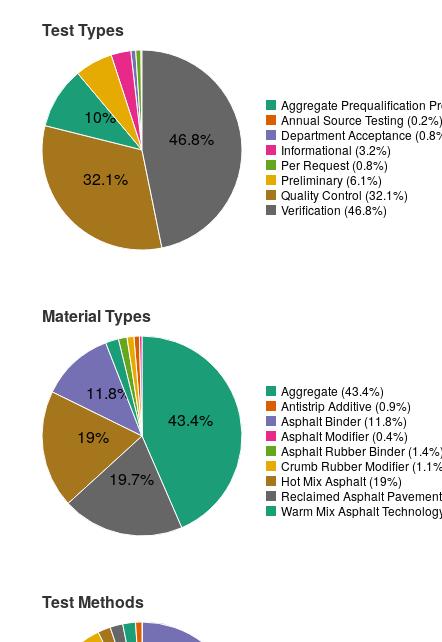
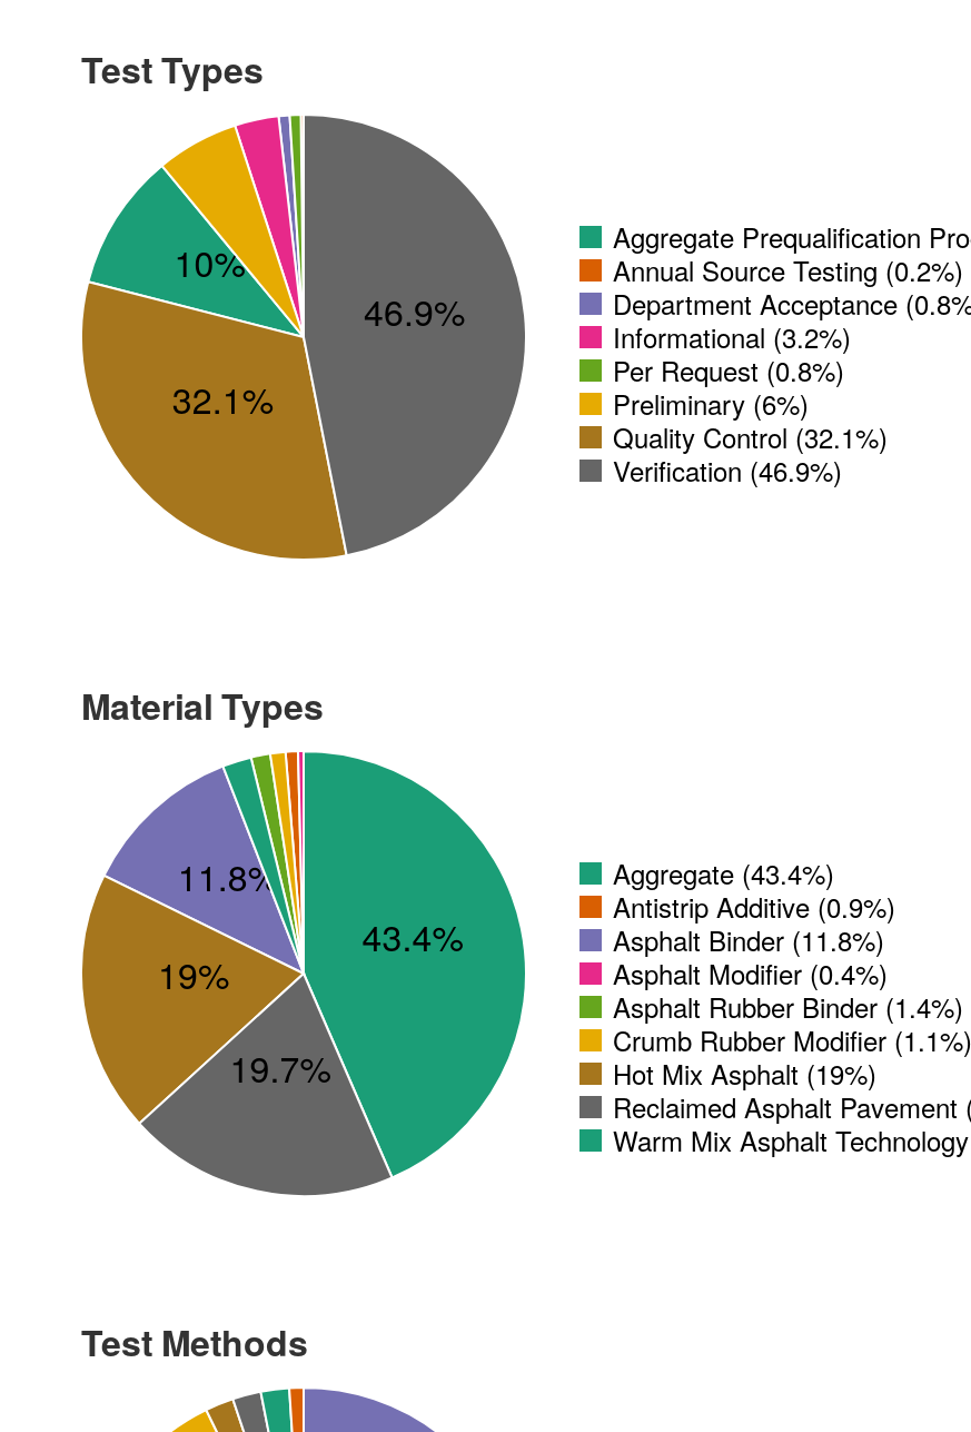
[169,127,214,150] 46.8% -> [364,285,465,336] 46.9%
[281,171,382,188] Preliminary (6.1%) -> [613,384,809,423] Preliminary (6%)
[281,201,387,218] Verification (46.8%) -> [613,451,842,490] Verification (46.9%)

